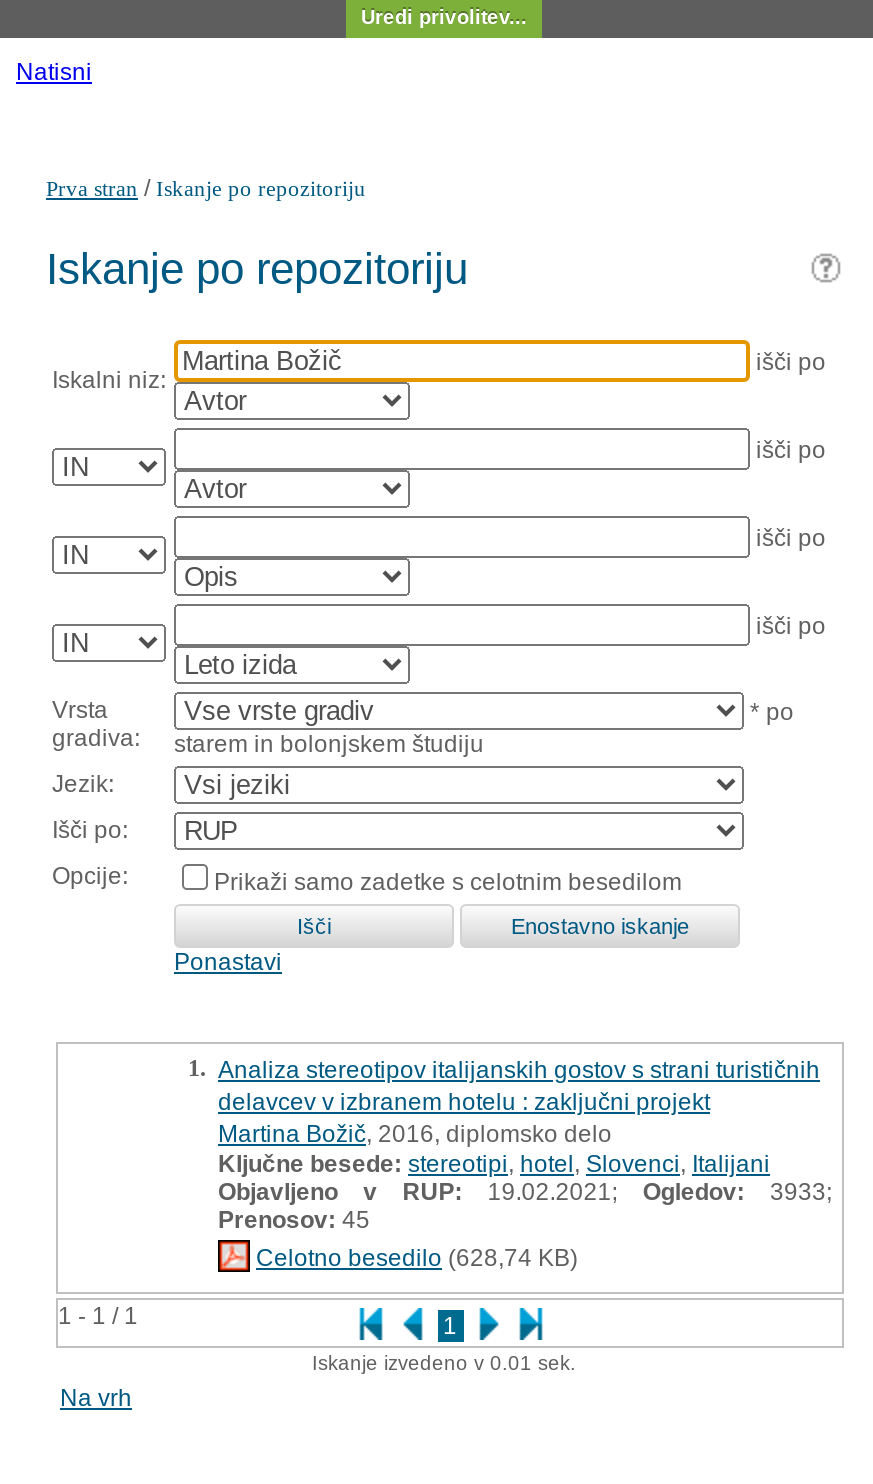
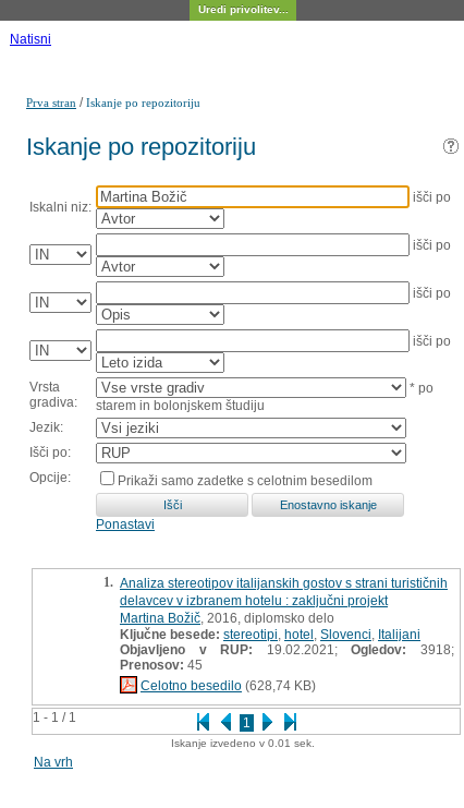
[218,1177,832,1205] Objavljeno v RUP:19.02.2021;Ogledov:3933; -> [120,642,454,657] Objavljeno v RUP:19.02.2021;Ogledov:3918;

